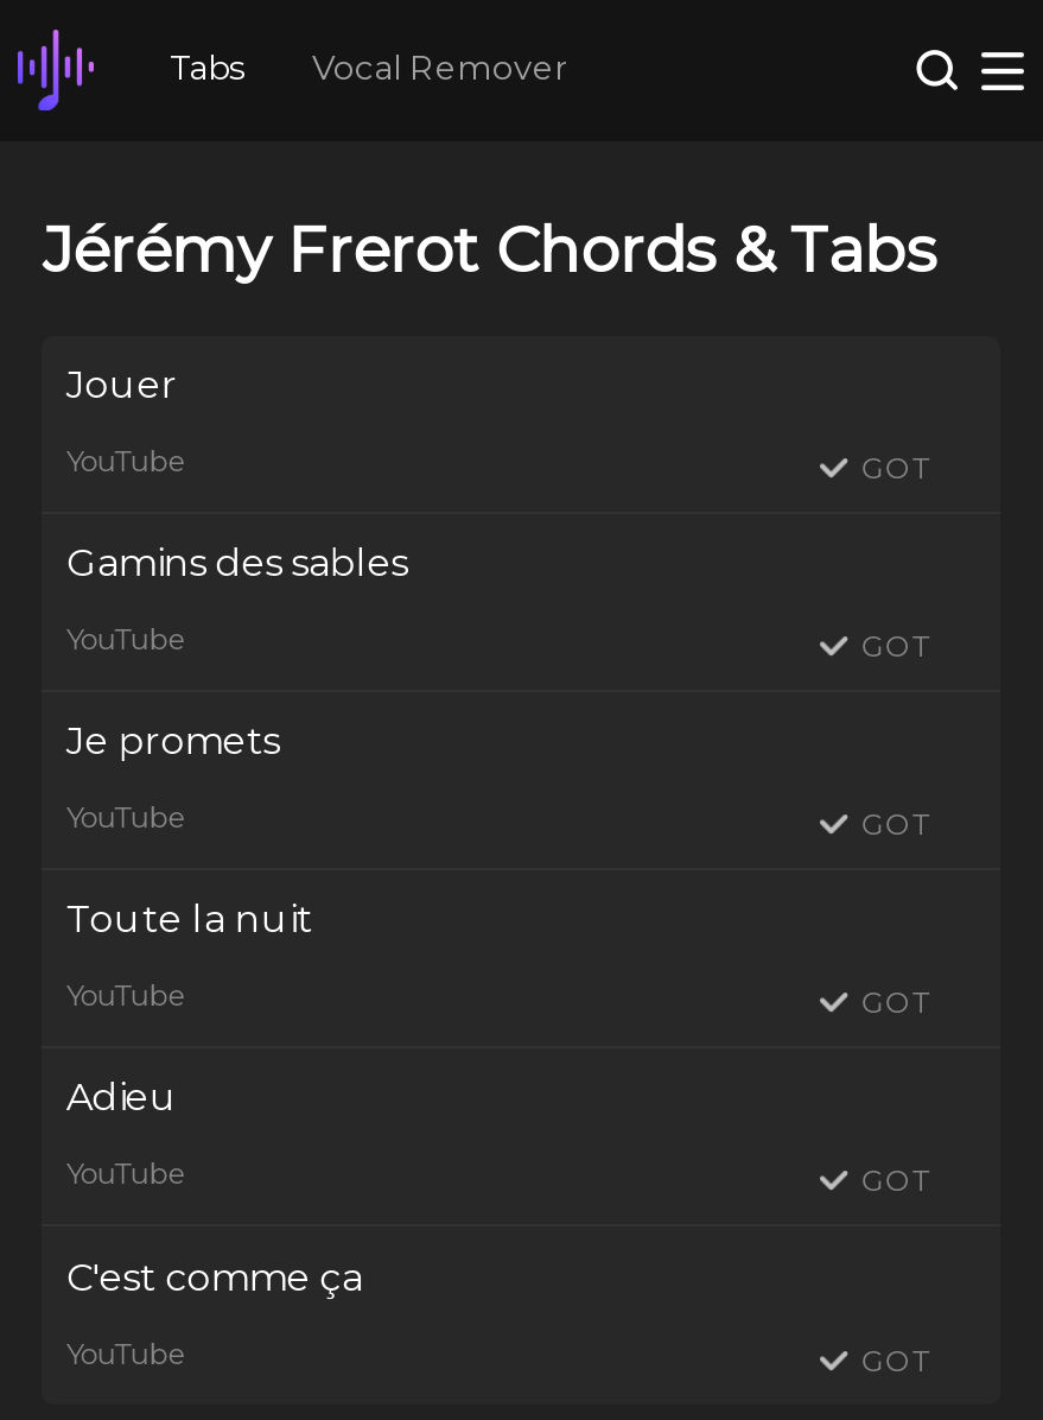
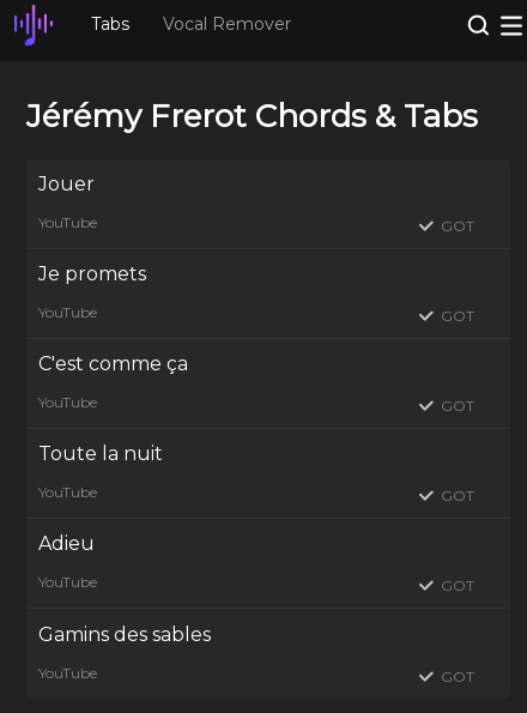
moved [66,541,408,586] -> [39,623,211,645]: Gamins des sables
moved [66,719,280,764] -> [39,263,147,285]: Je promets
moved [66,1254,363,1299] -> [39,353,189,375]: C'est comme ça

